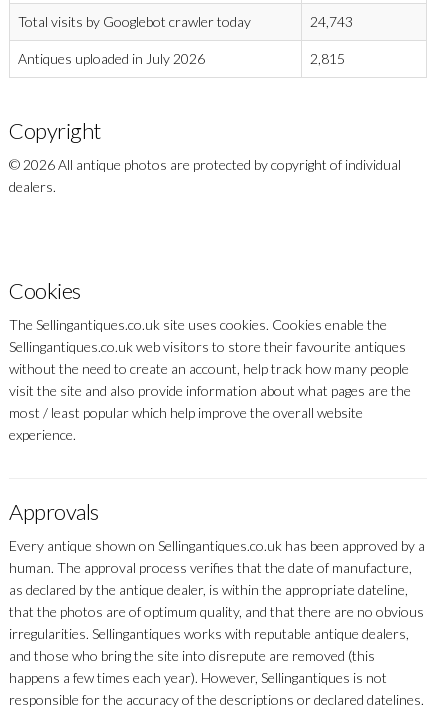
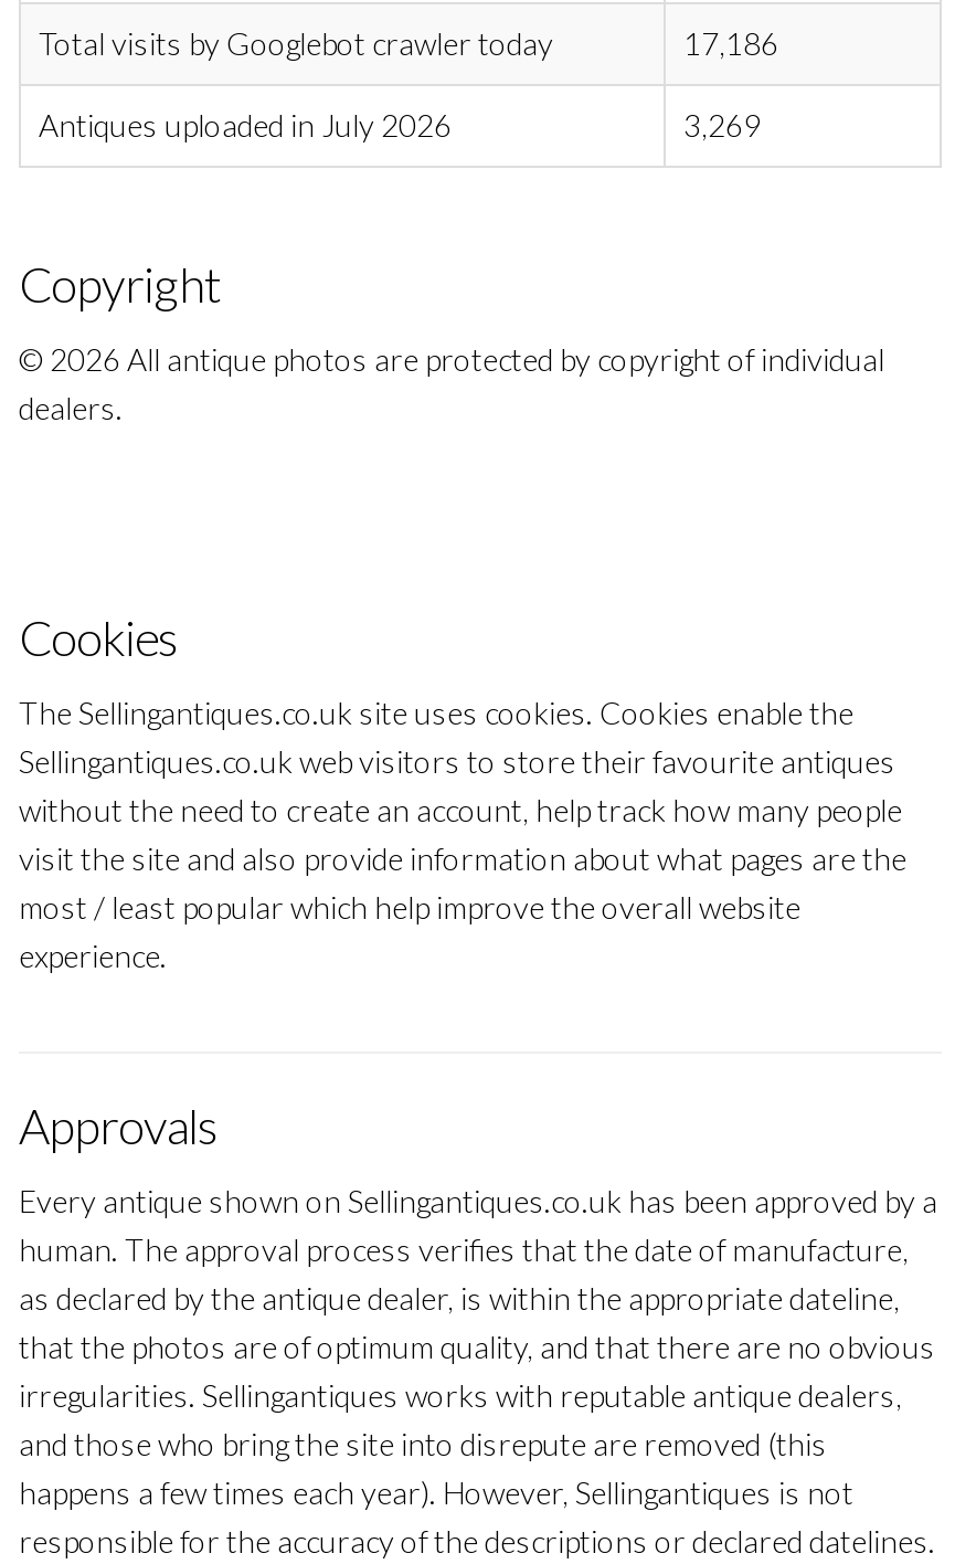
[310,12,353,29] 24,743 -> [683,23,778,61] 17,186
[310,49,345,66] 2,815 -> [683,105,761,142] 3,269

